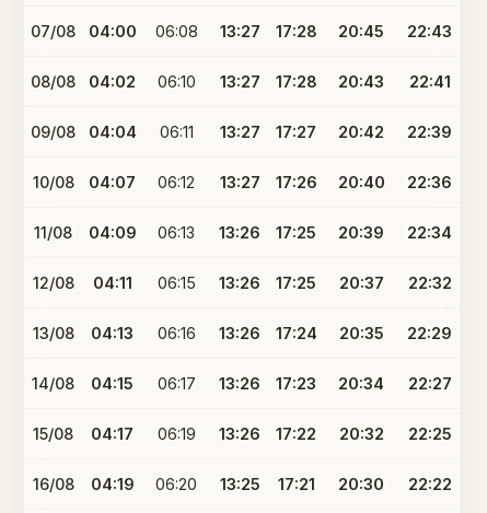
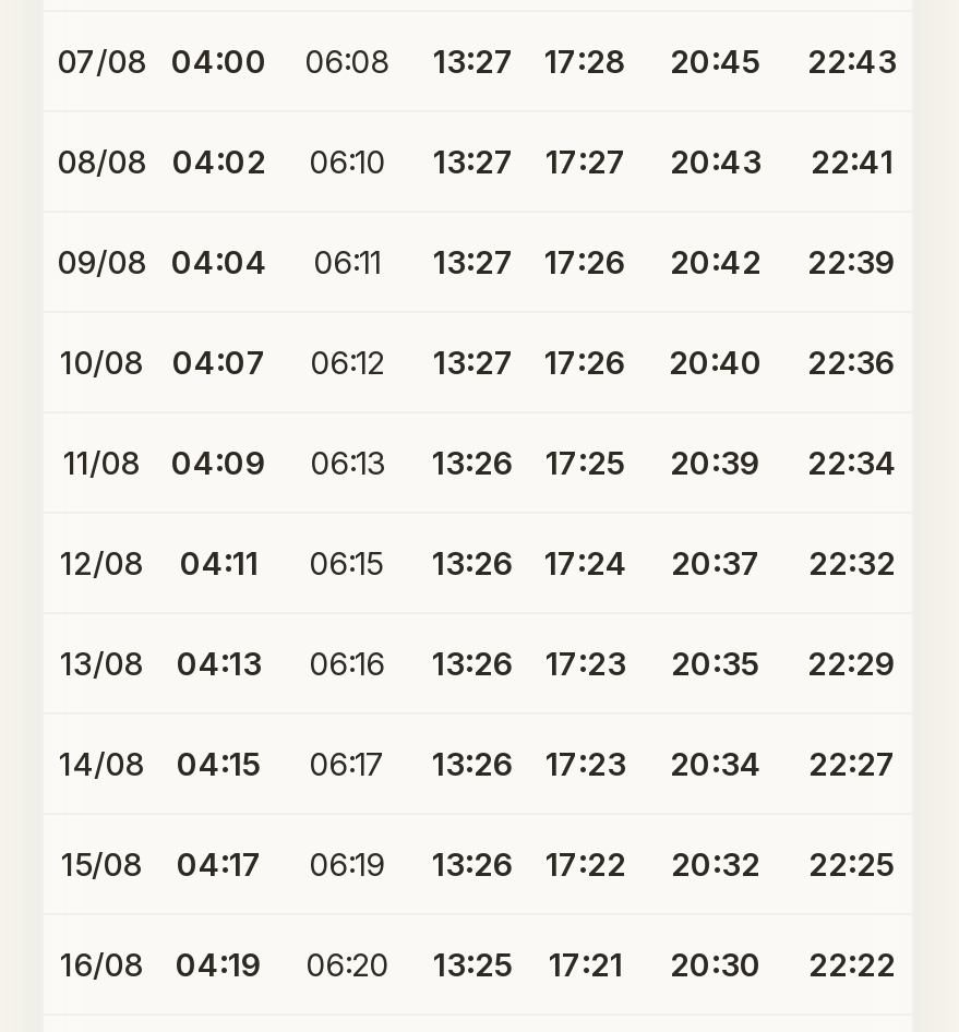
[31,72,450,91] 08/08 04:02 06:10 13:27 17:28 20:43 22:41 -> [57,143,894,180] 08/08 04:02 06:10 13:27 17:27 20:43 22:41
[31,123,452,141] 09/08 04:04 06:11 13:27 17:27 20:42 22:39 -> [57,243,897,280] 09/08 04:04 06:11 13:27 17:26 20:42 22:39
[32,273,451,292] 12/08 04:11 06:15 13:26 17:25 20:37 22:32 -> [60,544,896,581] 12/08 04:11 06:15 13:26 17:24 20:37 22:32
[32,324,452,342] 13/08 04:13 06:16 13:26 17:24 20:35 22:29 -> [60,645,897,682] 13/08 04:13 06:16 13:26 17:23 20:35 22:29

